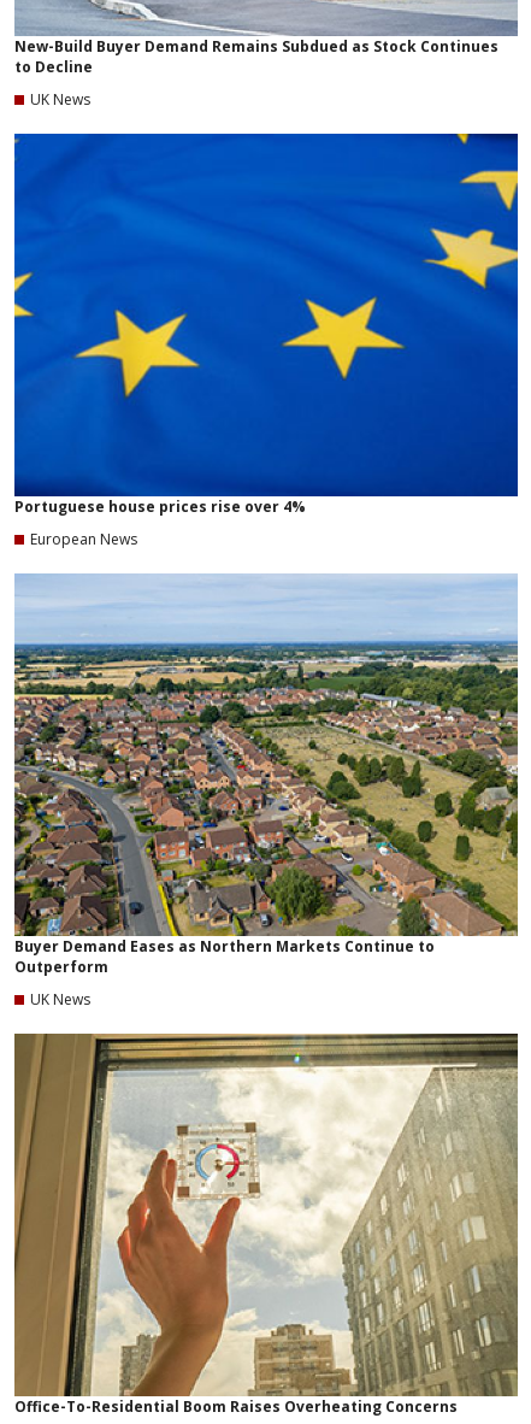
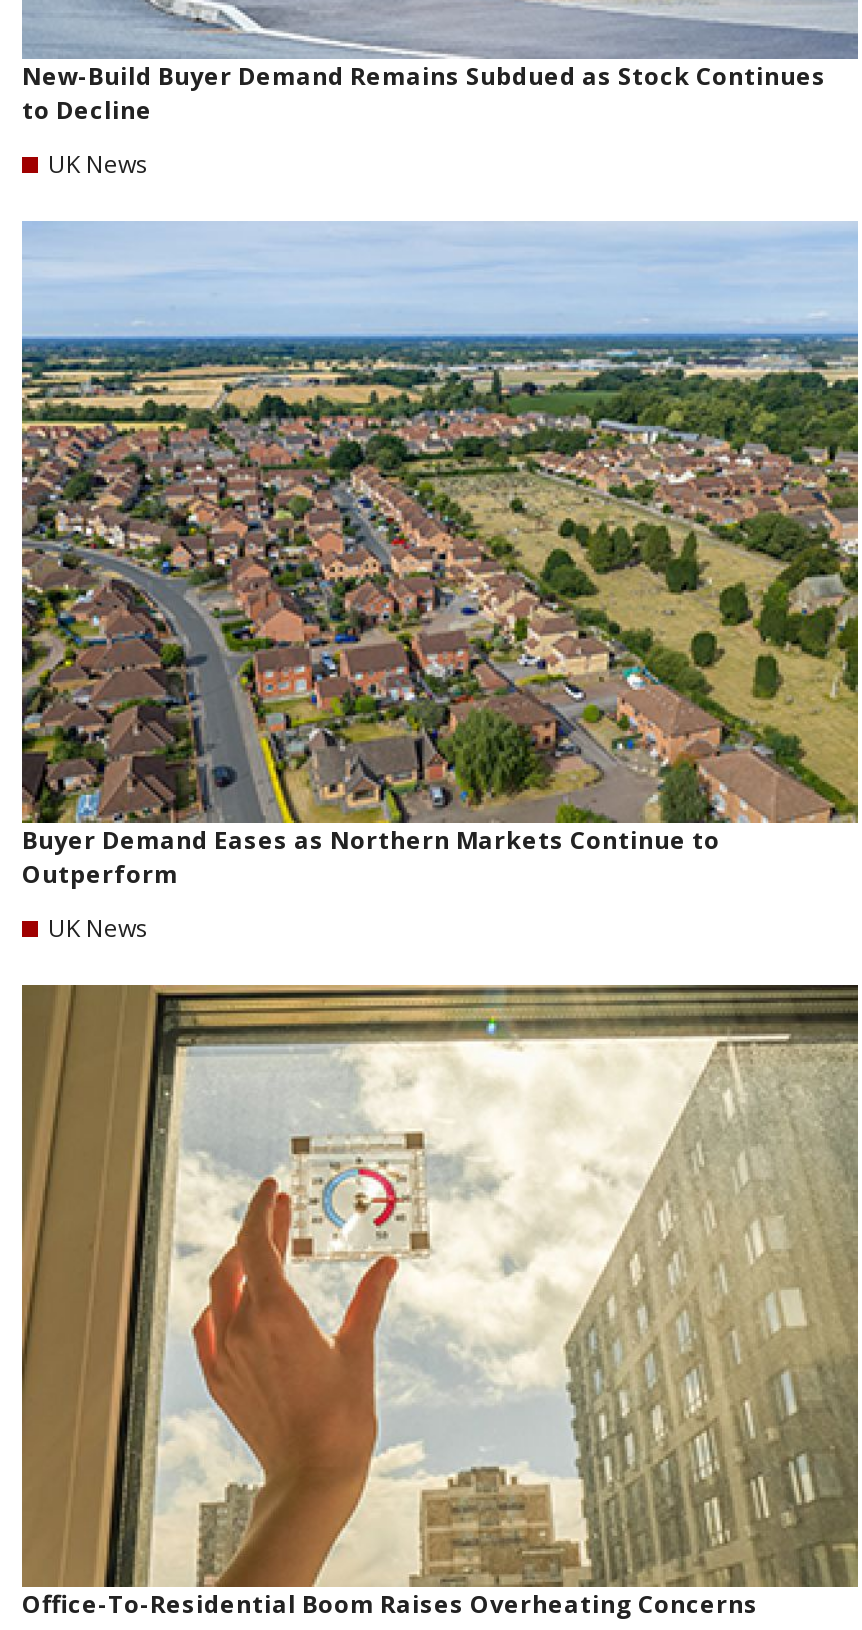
[13,133,519,549] [image] | Portuguese house prices rise over 4% | European News -> none

